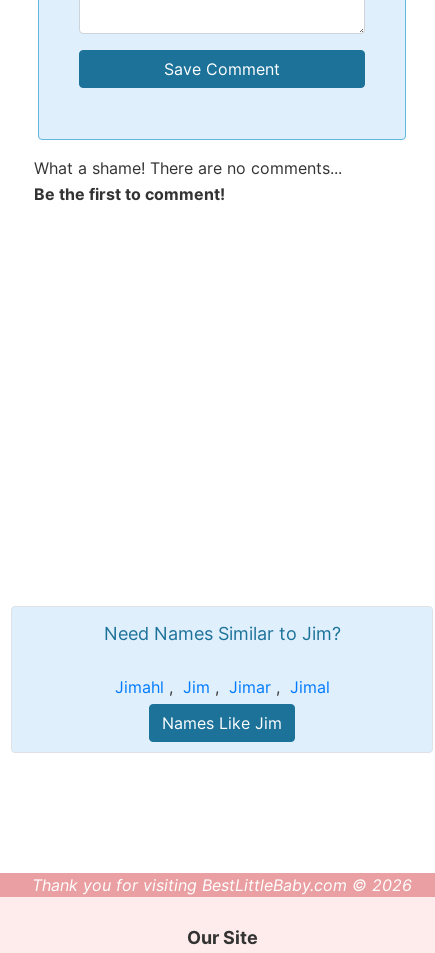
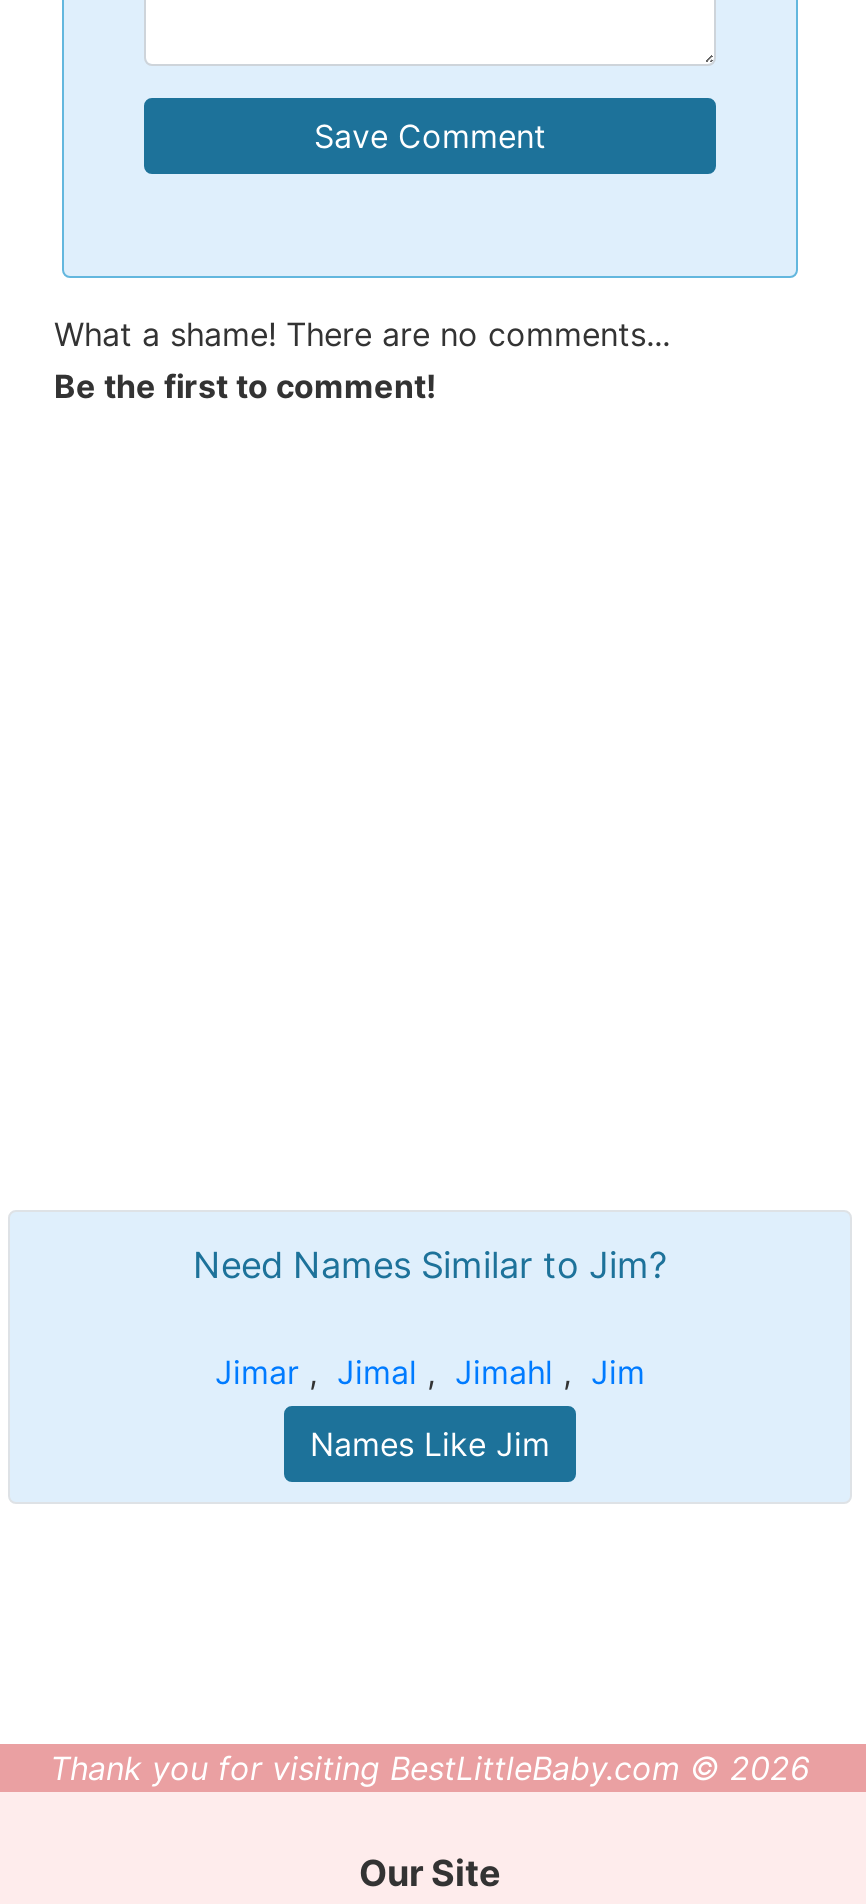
[114,677,329,697] Jimahl, Jim, Jimar, Jimal -> [215,1352,645,1392] Jimar, Jimal, Jimahl, Jim

